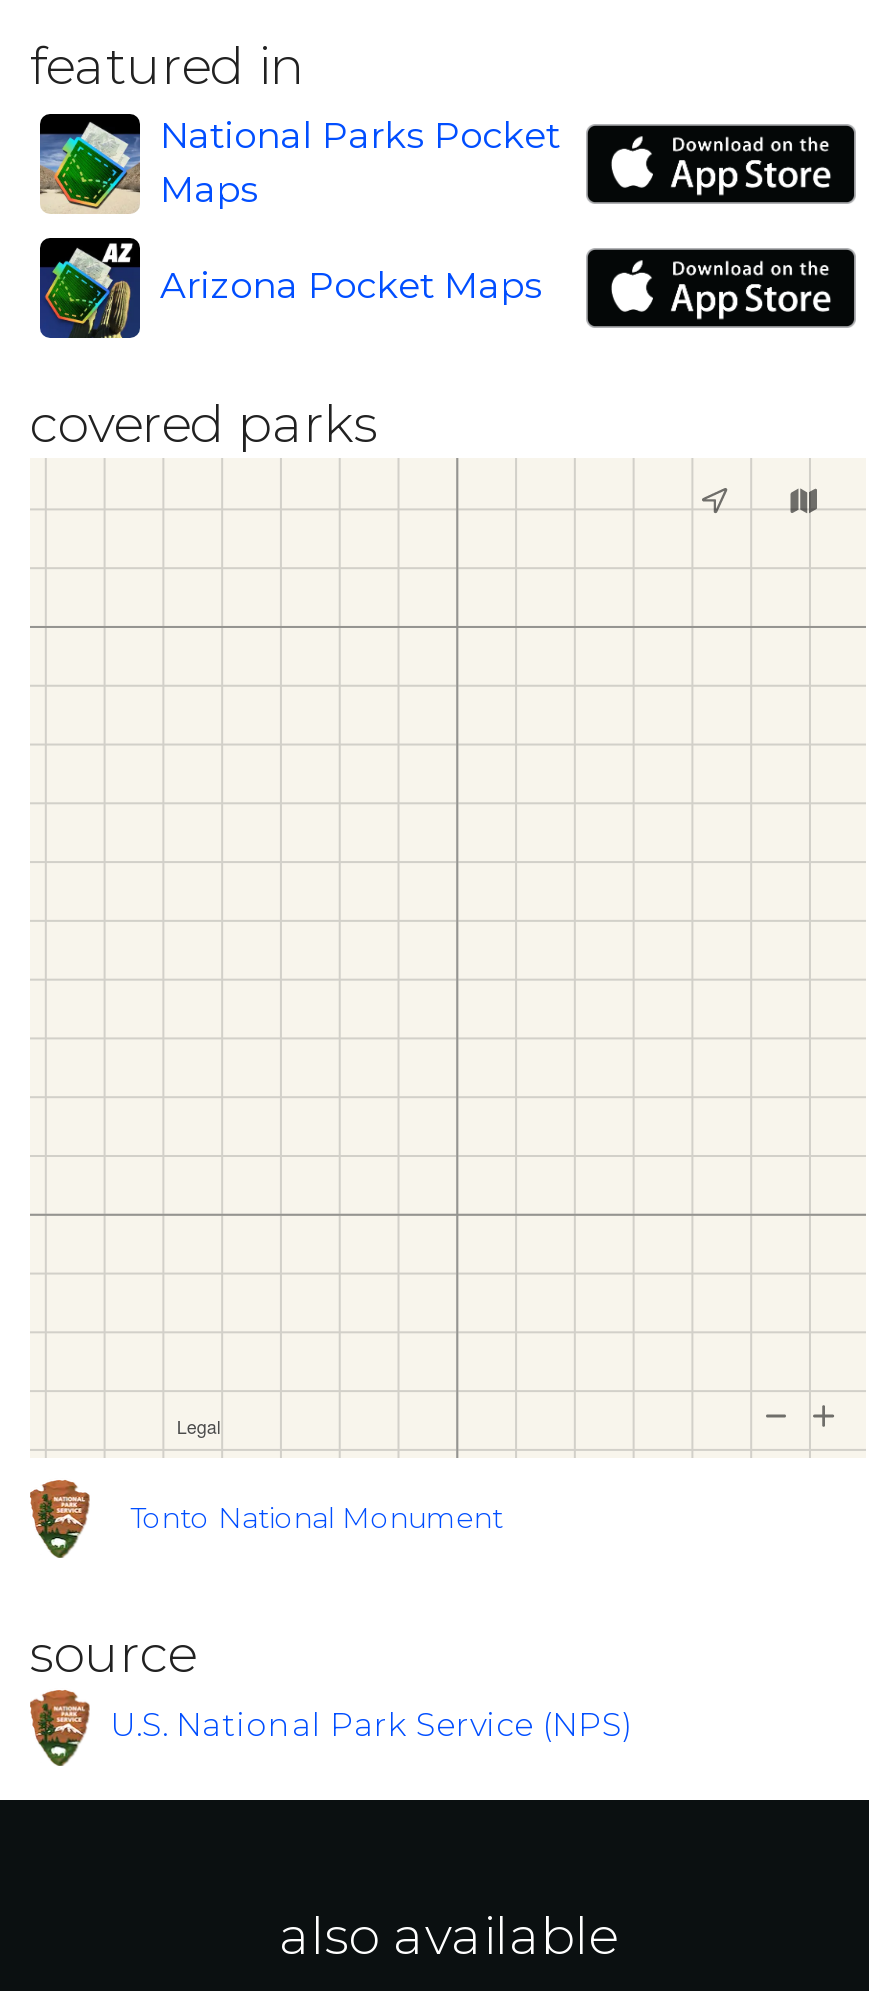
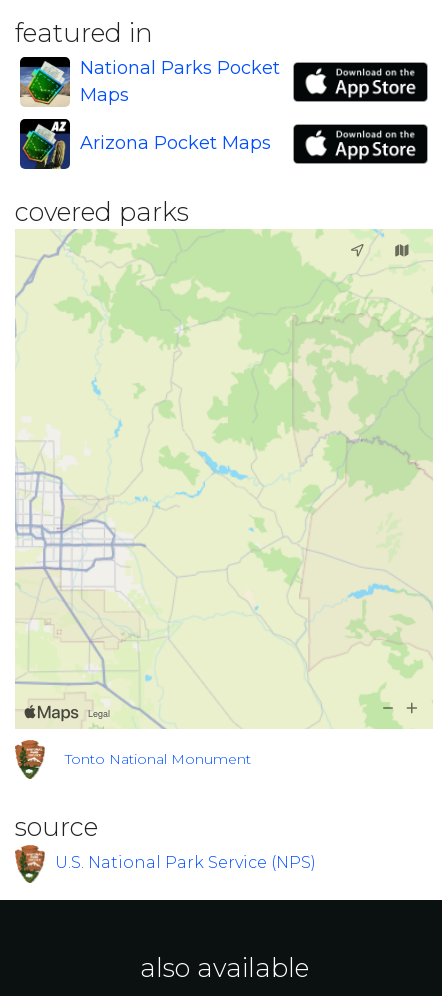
none -> [15,229,433,729] [image]

